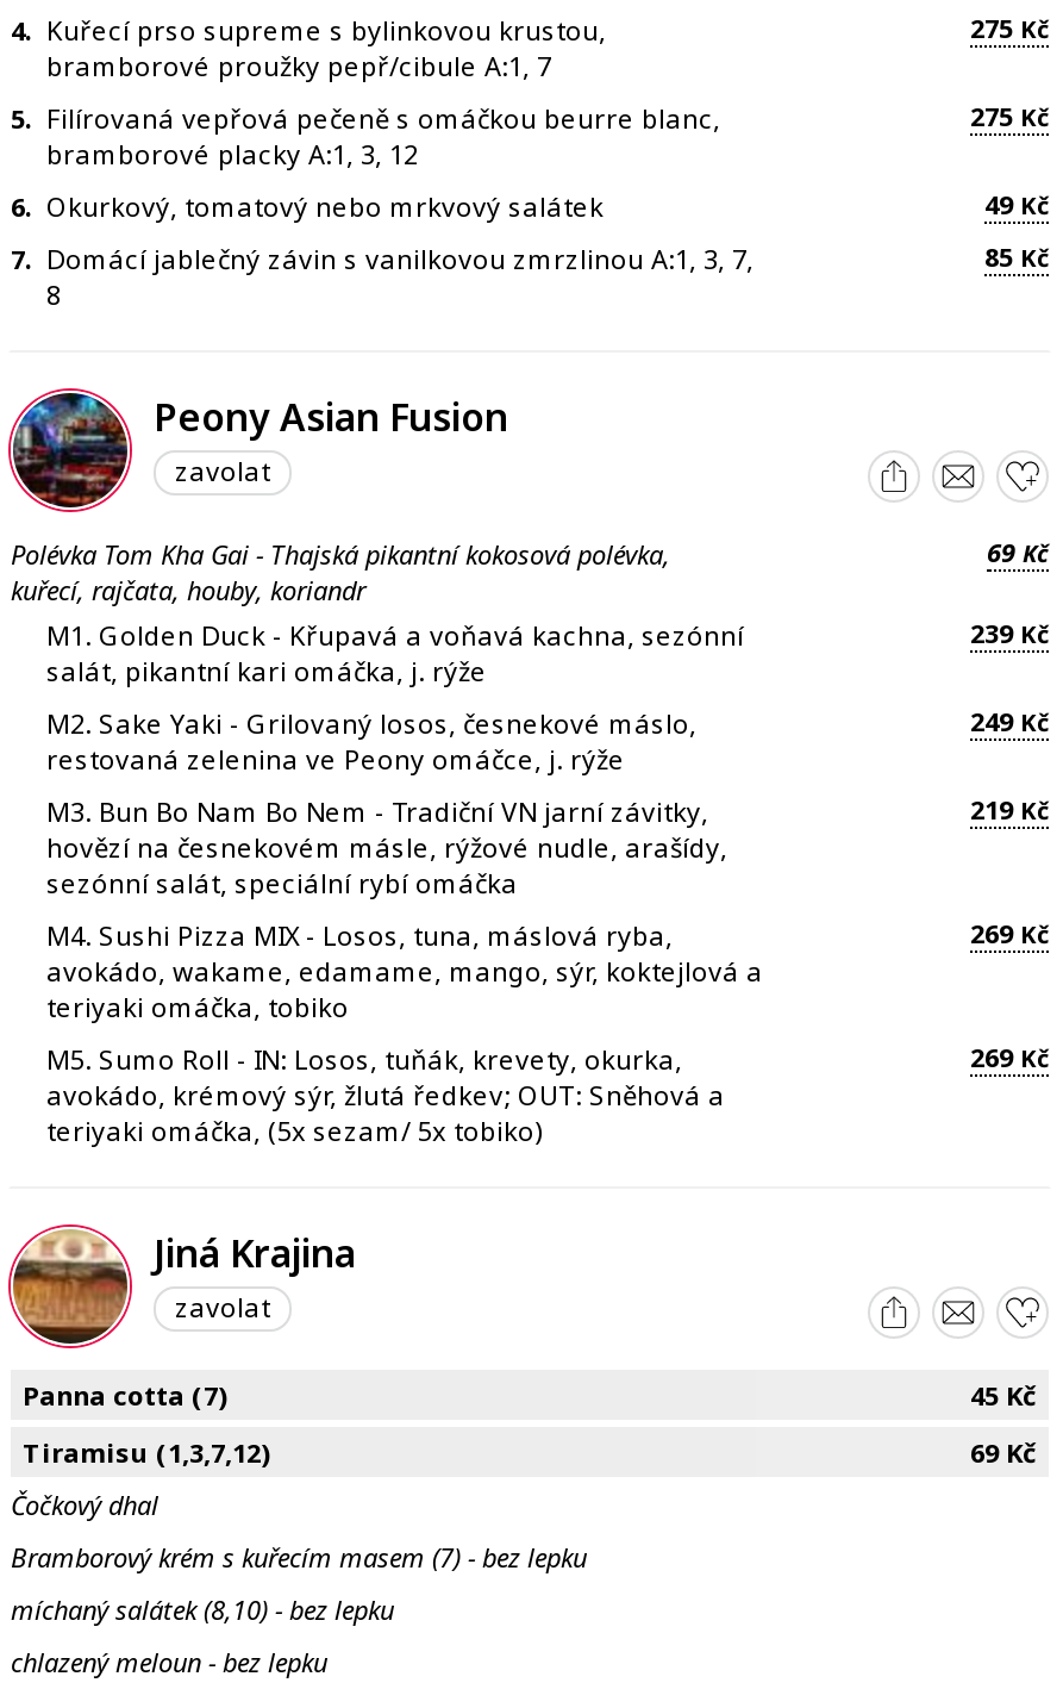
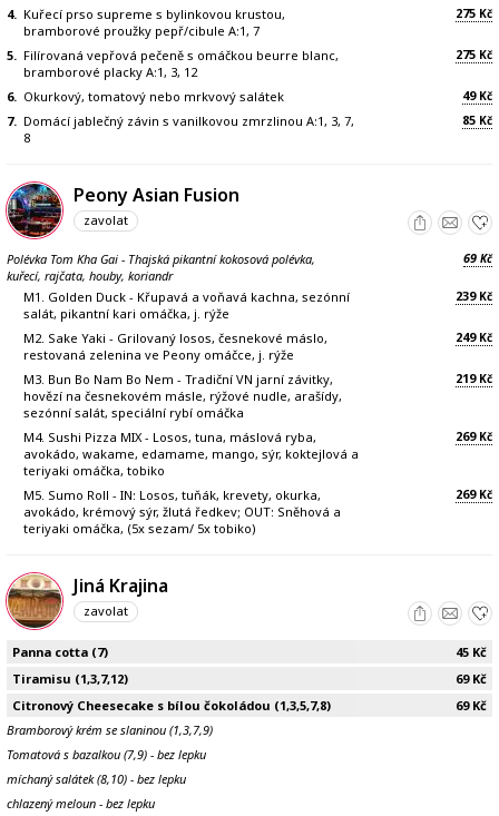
[11,1486,587,1574] Čočkový dhal | Bramborový krém s kuřecím masem (7) - bez lepku -> [7,697,487,762] Citronový Cheesecake s bílou čokoládou (1,3,5,7,8) | 69 Kč | Bramborový krém se slaninou (1,3,7,9) | Tomatová s bazalkou (7,9) - bez lepku

